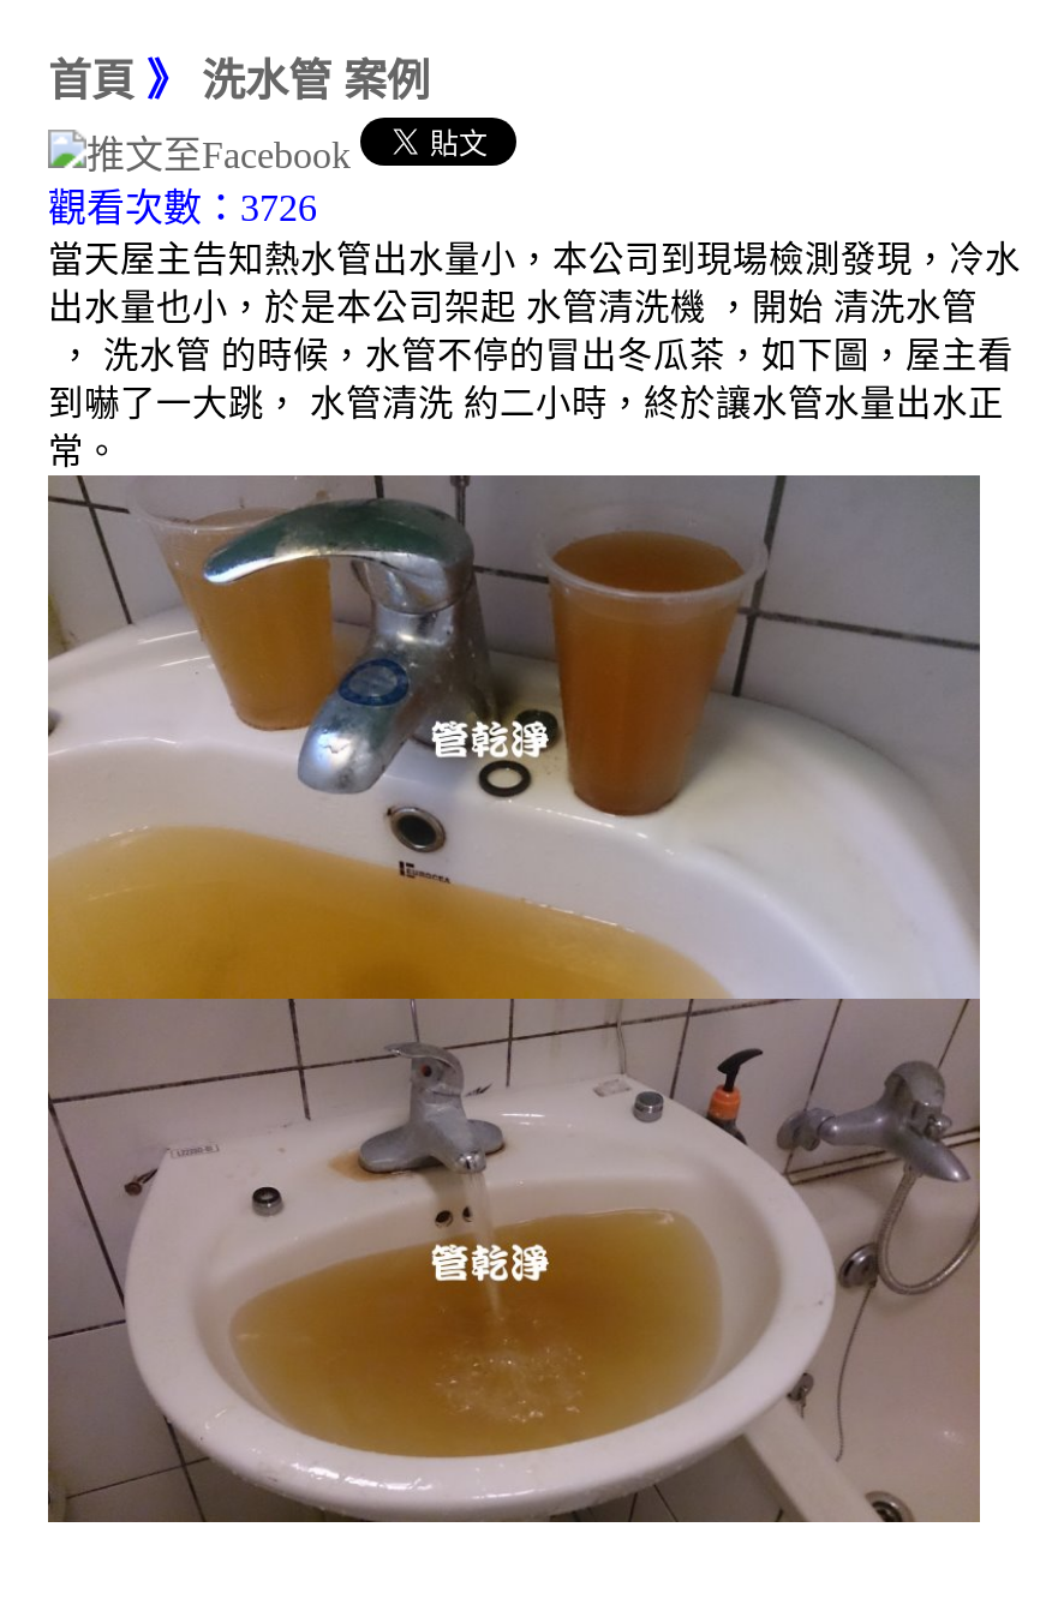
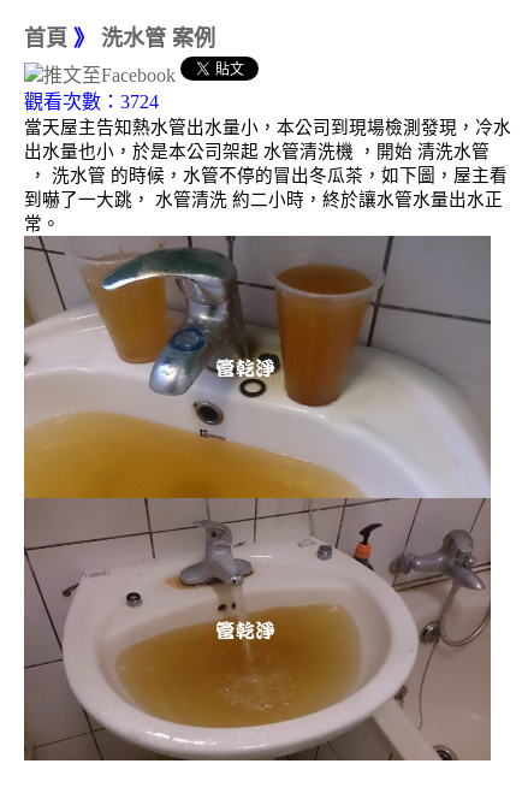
[0,188,317,229] 觀看次數：3726 -> [0,92,159,112] 觀看次數：3724

